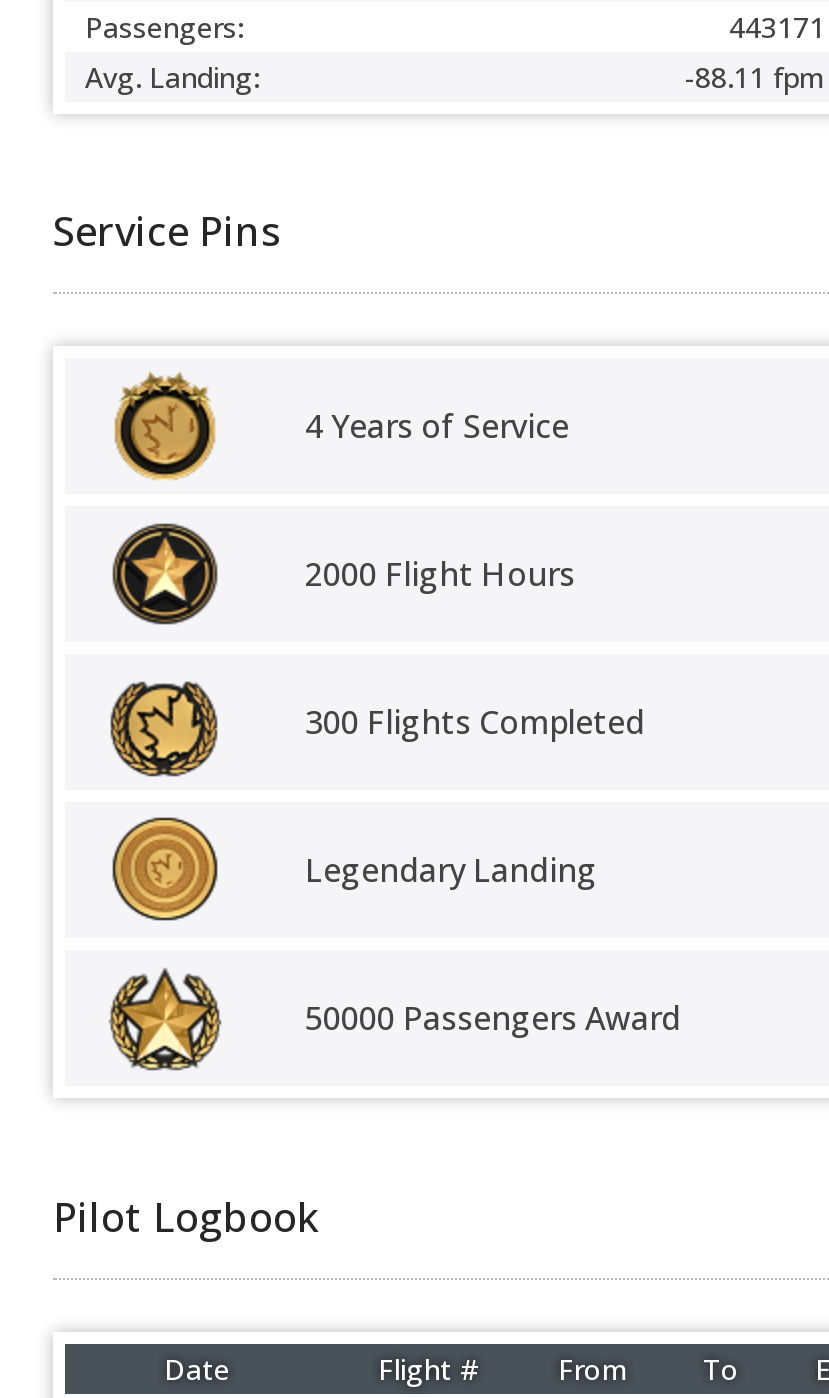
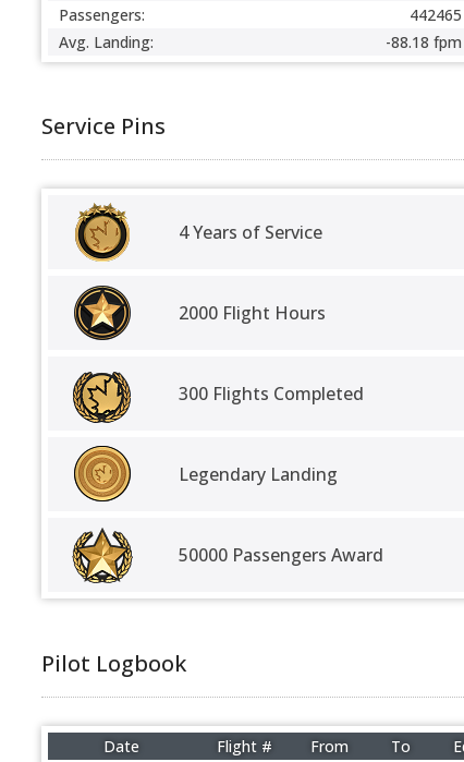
[729,8,825,46] 443171 -> [410,4,462,25] 442465
[685,58,825,96] -88.11 fpm -> [386,32,462,52] -88.18 fpm

